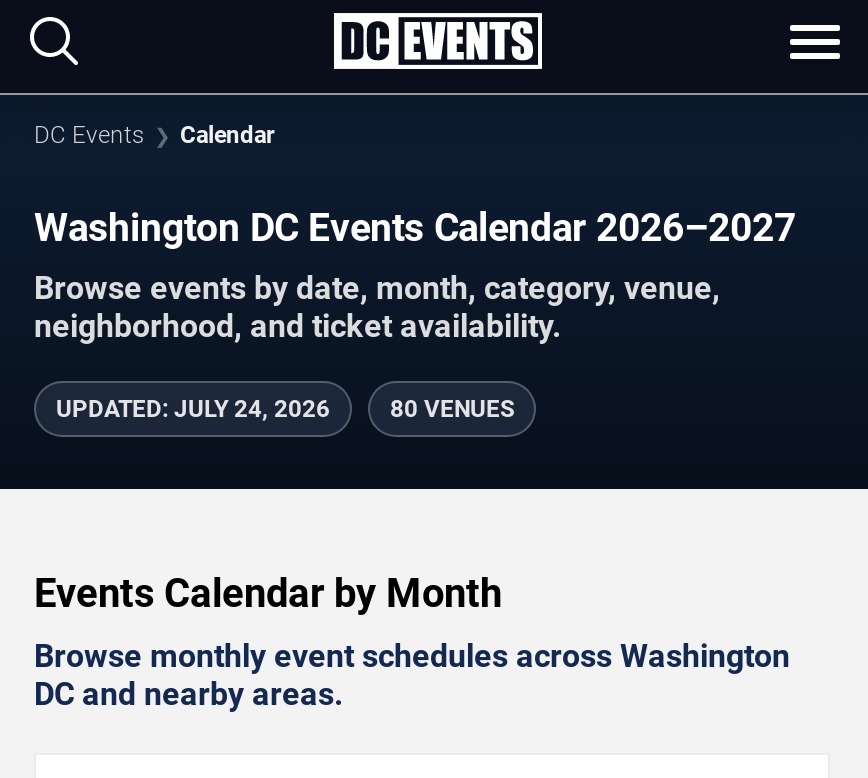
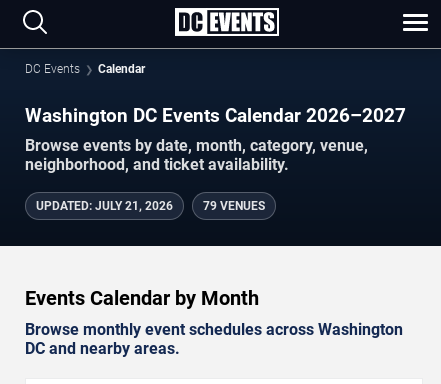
[56,395,330,423] UPDATED: JULY 24, 2026 -> [36,199,173,213] UPDATED: JULY 21, 2026
[390,395,514,423] 80 VENUES -> [203,199,265,213] 79 VENUES

